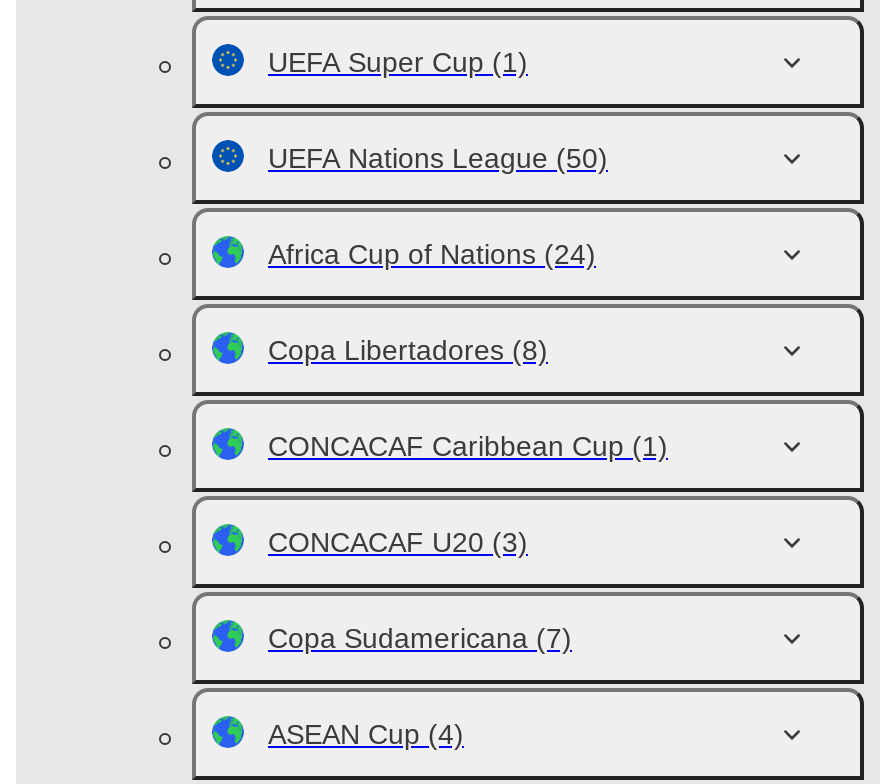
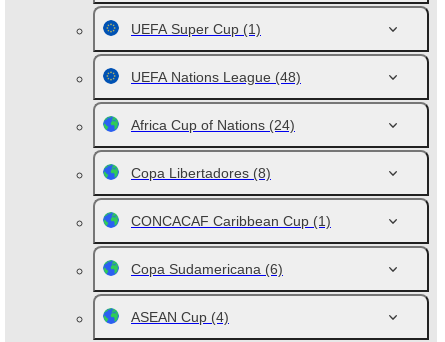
[268,142,608,174] UEFA Nations League (50) -> [131,69,301,85] UEFA Nations League (48)
[268,526,572,654] CONCACAF U20 (3) | Copa Sudamericana (7) -> [131,261,283,277] Copa Sudamericana (6)

